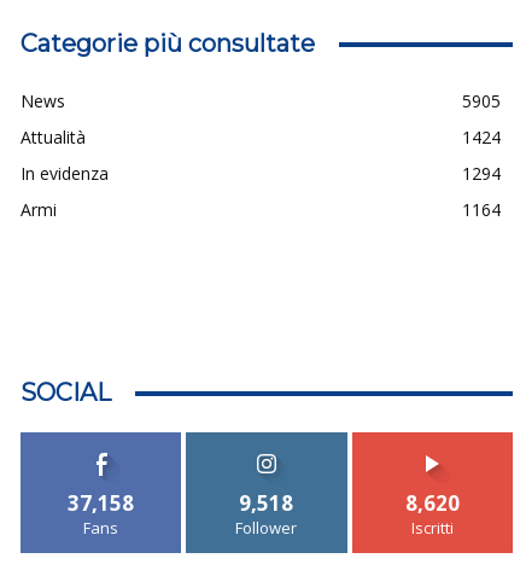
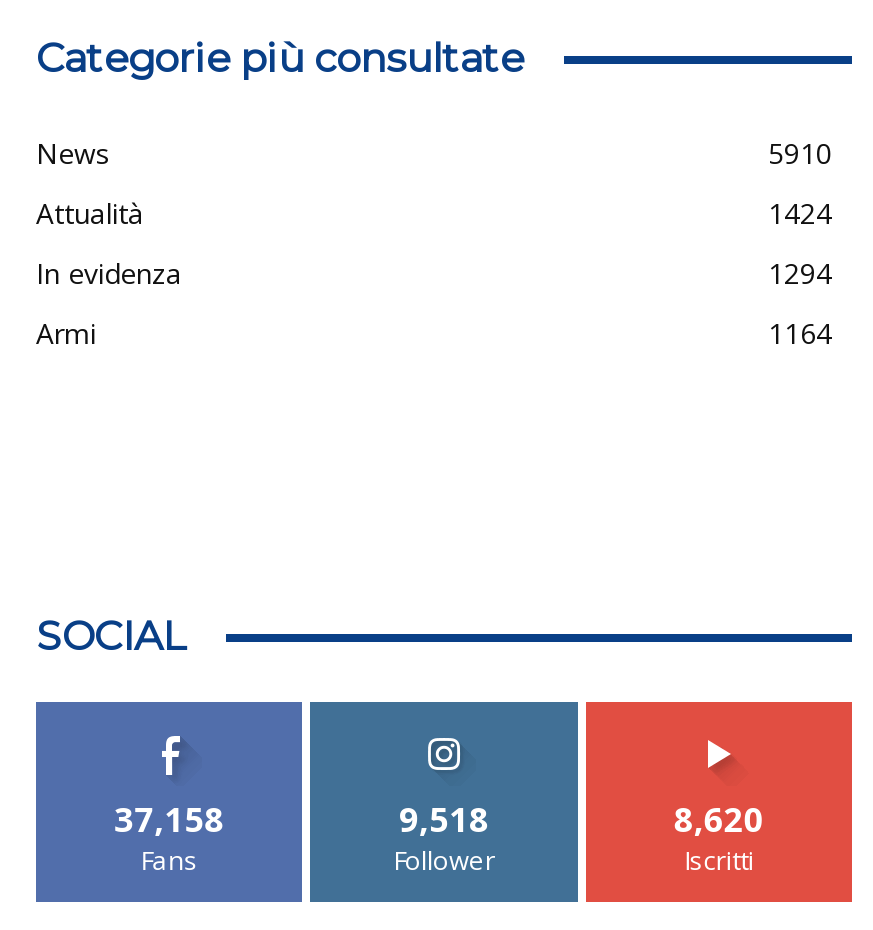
[462,90,501,113] 5905 -> [768,135,832,173] 5910

